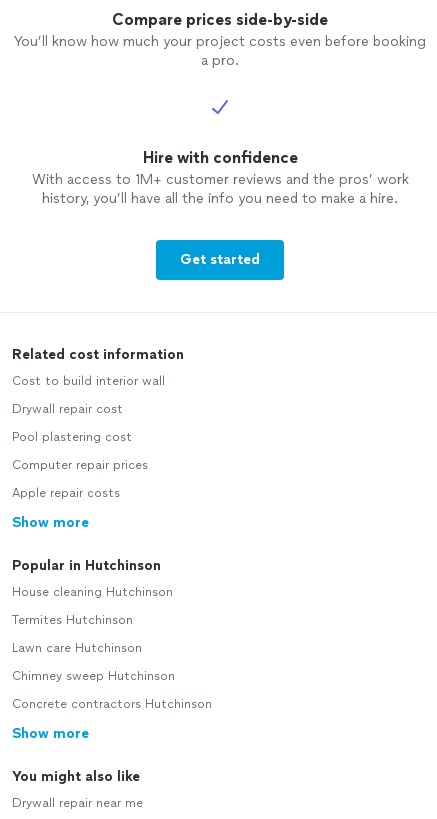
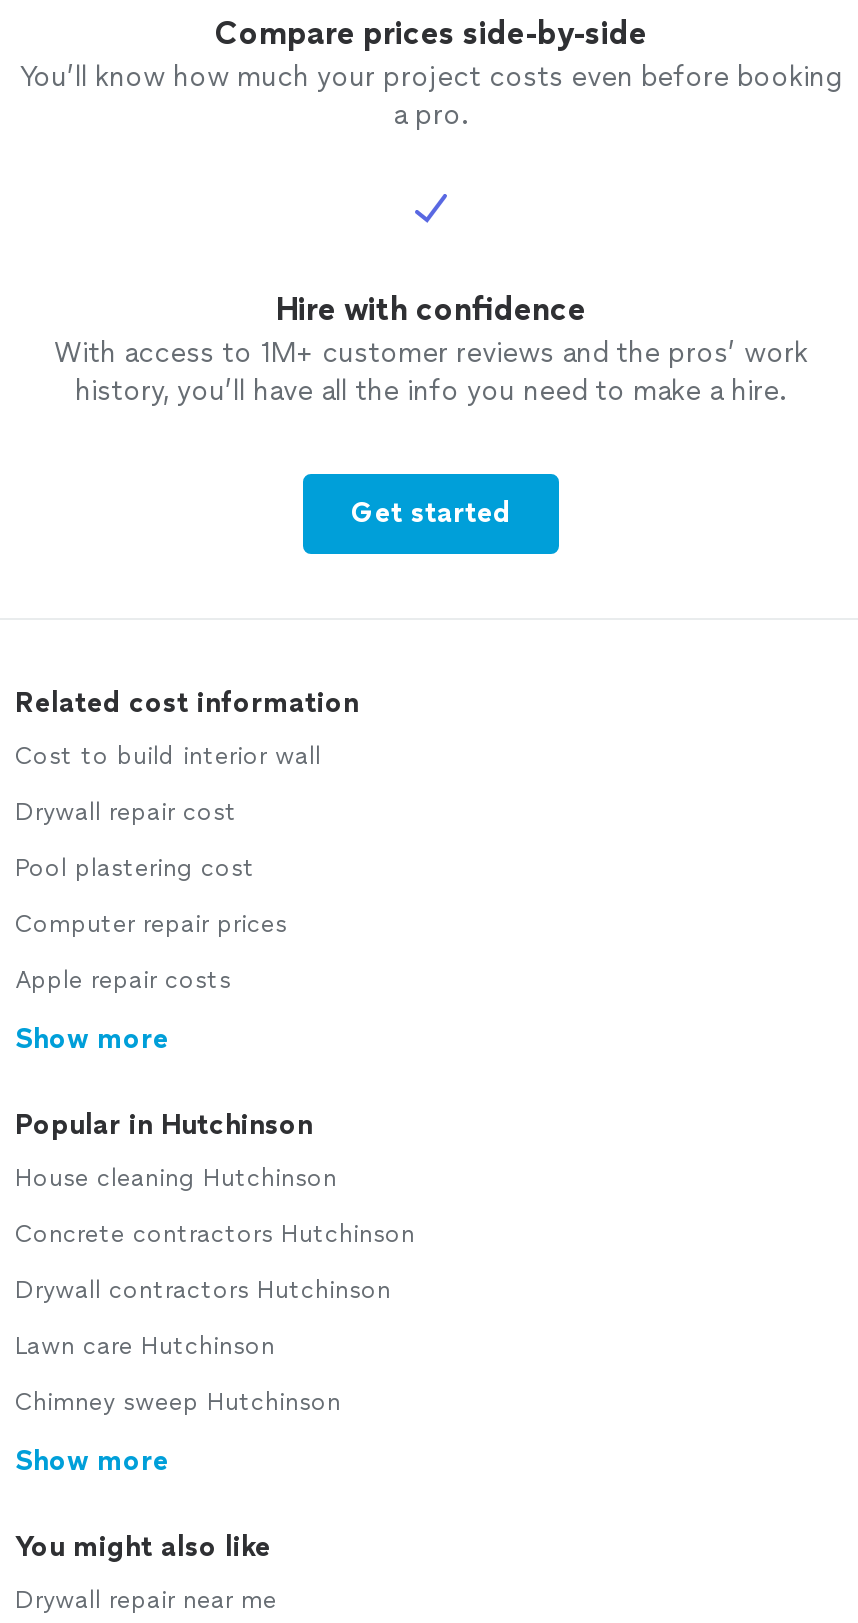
[12,613,133,627] Termites Hutchinson -> [15,1276,391,1304] Drywall contractors Hutchinson
moved [12,641,175,683] -> [15,1332,341,1416]: Lawn care Hutchinson | Chimney sweep Hutchinson
moved [12,697,212,711] -> [15,1220,415,1248]: Concrete contractors Hutchinson

